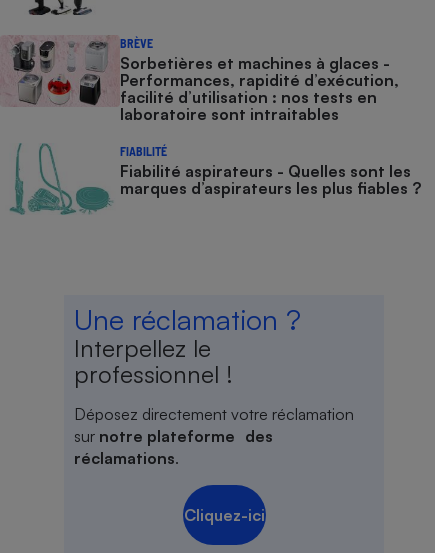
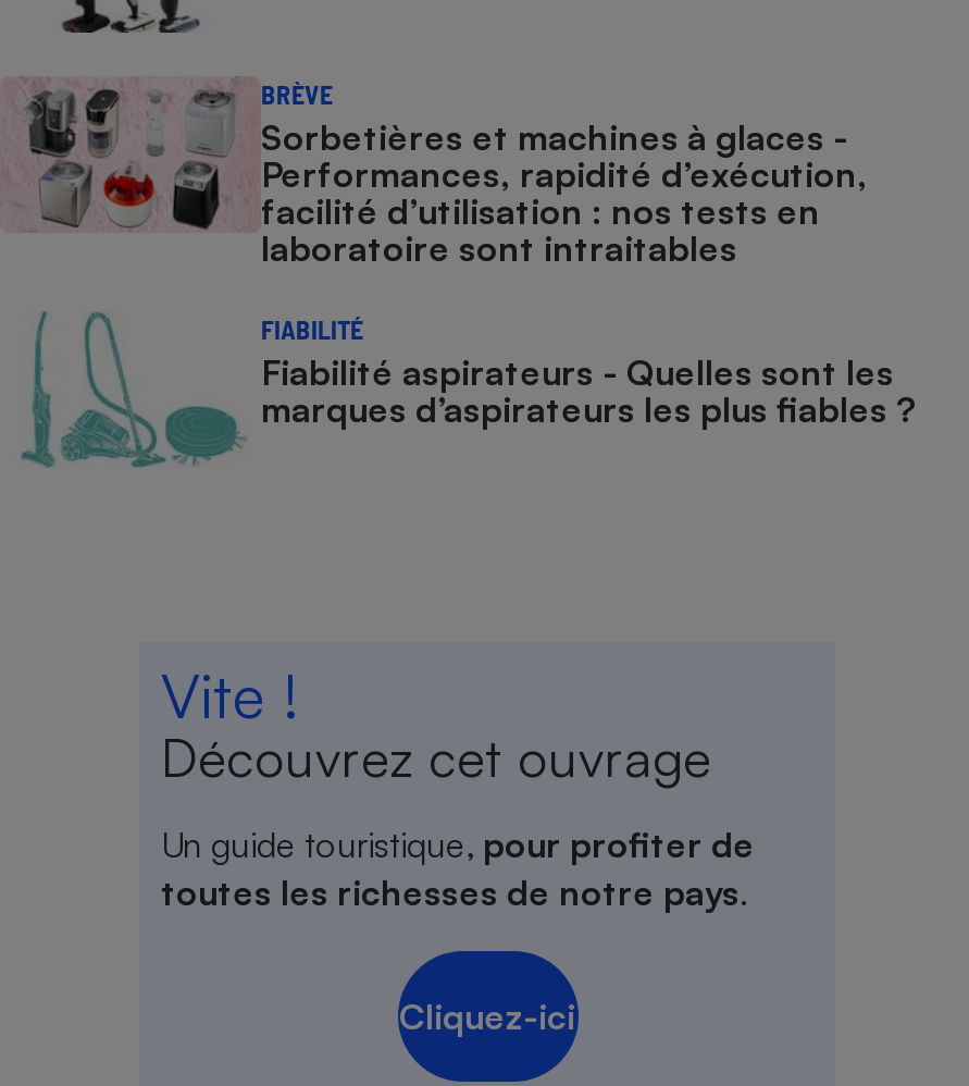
[74,302,301,389] Une réclamation ? | Interpellez le | professionnel ! -> [161,658,711,791] Vite ! | Découvrez cet ouvrage
[74,404,354,468] Déposez directement votre réclamation | sur notre plateforme des | réclamations. -> [161,824,755,915] Un guide touristique, pour profiter de | toutes les richesses de notre pays.

